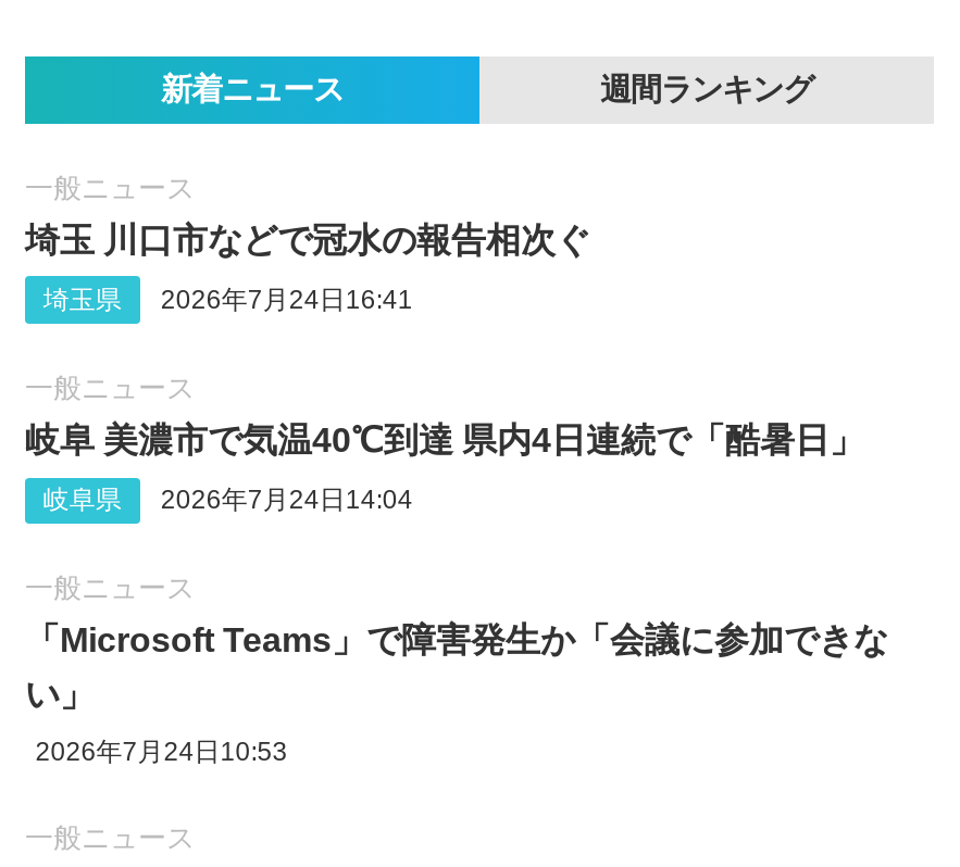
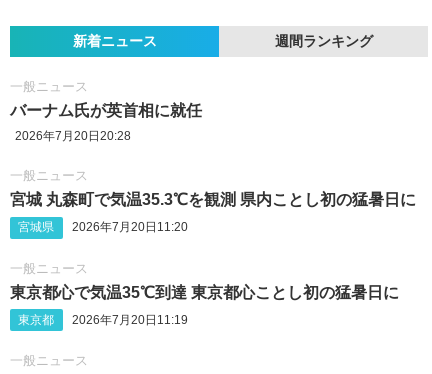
[25,221,590,258] 埼玉 川口市などで冠水の報告相次ぐ -> [10,102,202,119] バーナム氏が英首相に就任
[43,284,413,314] 埼玉県 | 2026年7月24日16:41 -> [15,129,131,143] 2026年7月20日20:28
[25,421,864,458] 岐阜 美濃市で気温40℃到達 県内4日連続で「酷暑日」 -> [10,191,416,208] 宮城 丸森町で気温35.3℃を観測 県内ことし初の猛暑日に
[43,484,122,515] 岐阜県 -> [18,220,54,234] 宮城県
[161,484,413,515] 2026年7月24日14:04 -> [72,220,188,234] 2026年7月20日11:20
[25,621,888,767] 「Microsoft Teams」で障害発生か「会議に参加できな | い」 | 2026年7月24日10:53 -> [10,284,399,327] 東京都心で気温35℃到達 東京都心ことし初の猛暑日に | 東京都 | 2026年7月20日11:19

